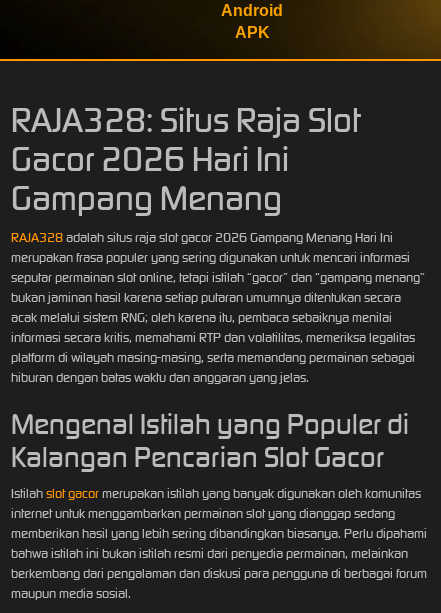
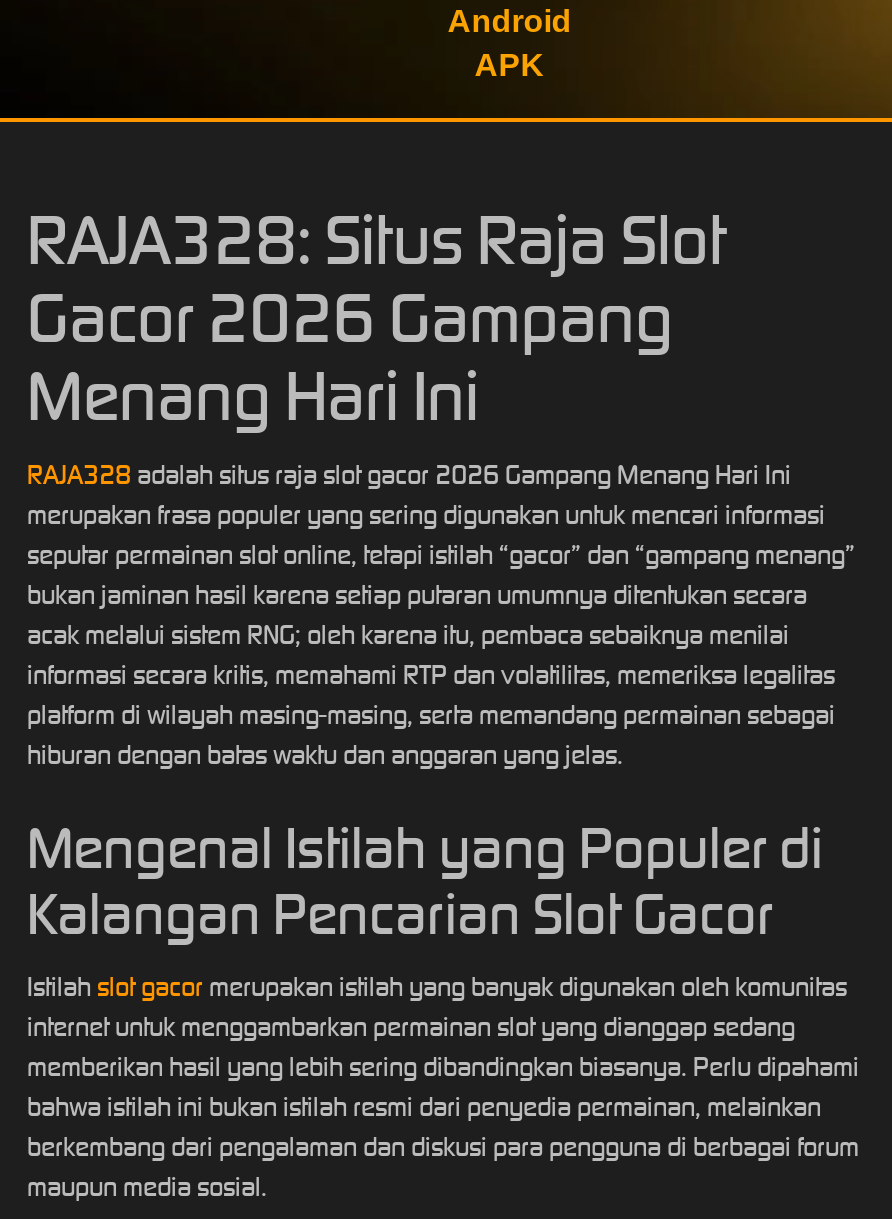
[11,138,289,219] Gacor 2026 Hari Ini | Gampang Menang -> [27,277,673,439] Gacor 2026 Gampang | Menang Hari Ini

